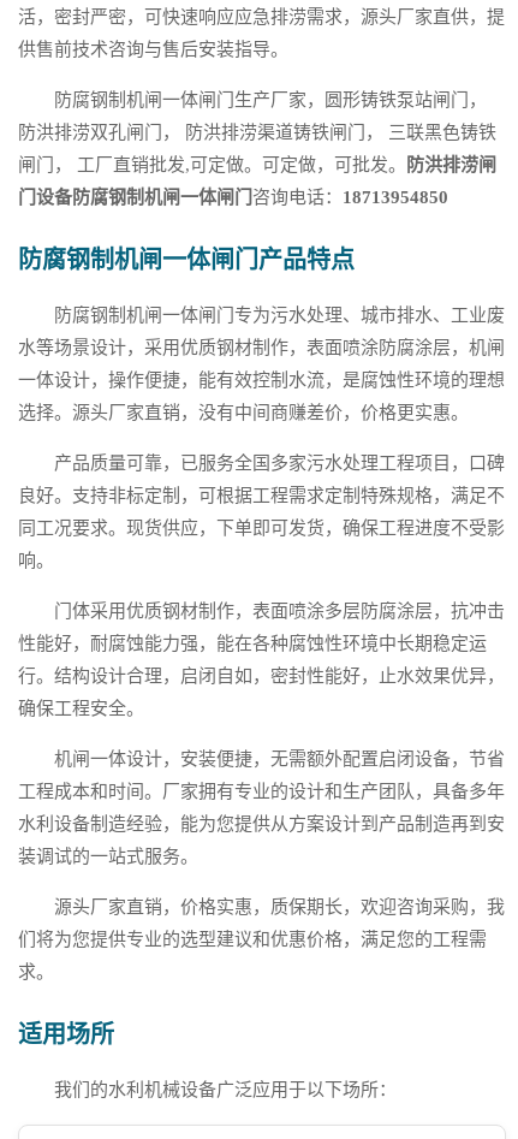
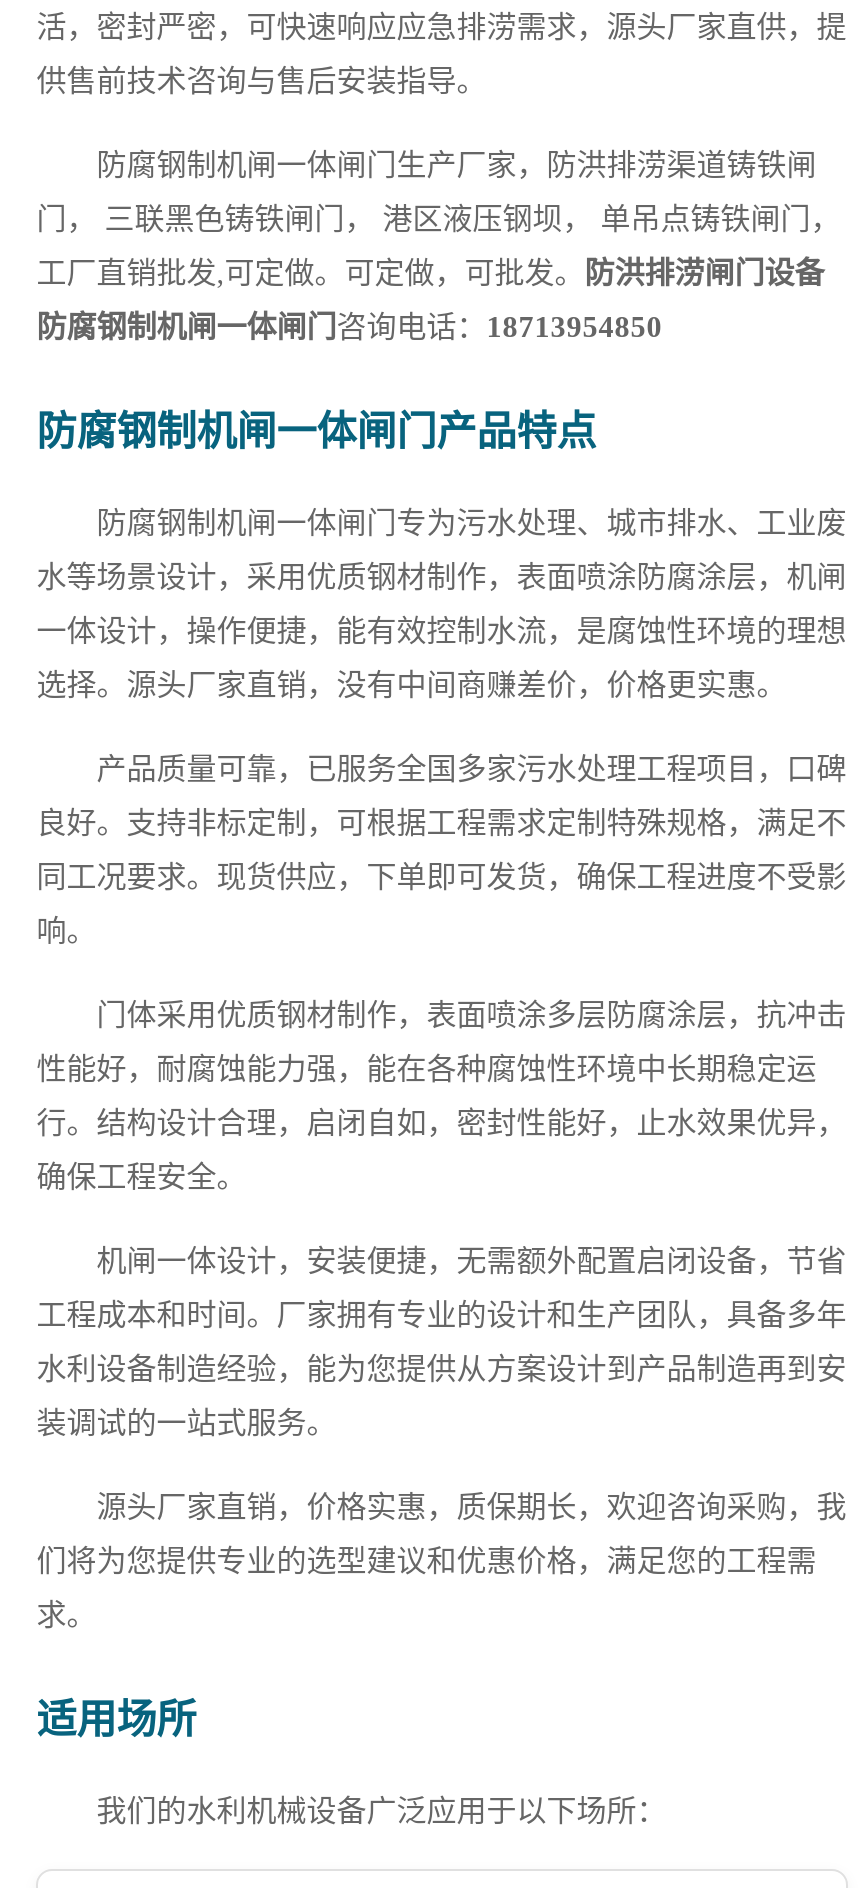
[54,90,487,109] 防腐钢制机闸一体闸门生产厂家，圆形铸铁泵站闸门， -> [96,149,816,181] 防腐钢制机闸一体闸门生产厂家，防洪排涝渠道铸铁闸
[18,123,497,142] 防洪排涝双孔闸门， 防洪排涝渠道铸铁闸门， 三联黑色铸铁 -> [36,203,840,235] 门， 三联黑色铸铁闸门， 港区液压钢坝， 单吊点铸铁闸门，
[18,155,497,174] 闸门， 工厂直销批发,可定做。可定做，可批发。防洪排涝闸 -> [36,257,824,289] 工厂直销批发,可定做。可定做，可批发。防洪排涝闸门设备
[18,188,449,207] 门设备防腐钢制机闸一体闸门咨询电话：18713954850 -> [36,311,662,343] 防腐钢制机闸一体闸门咨询电话：18713954850

